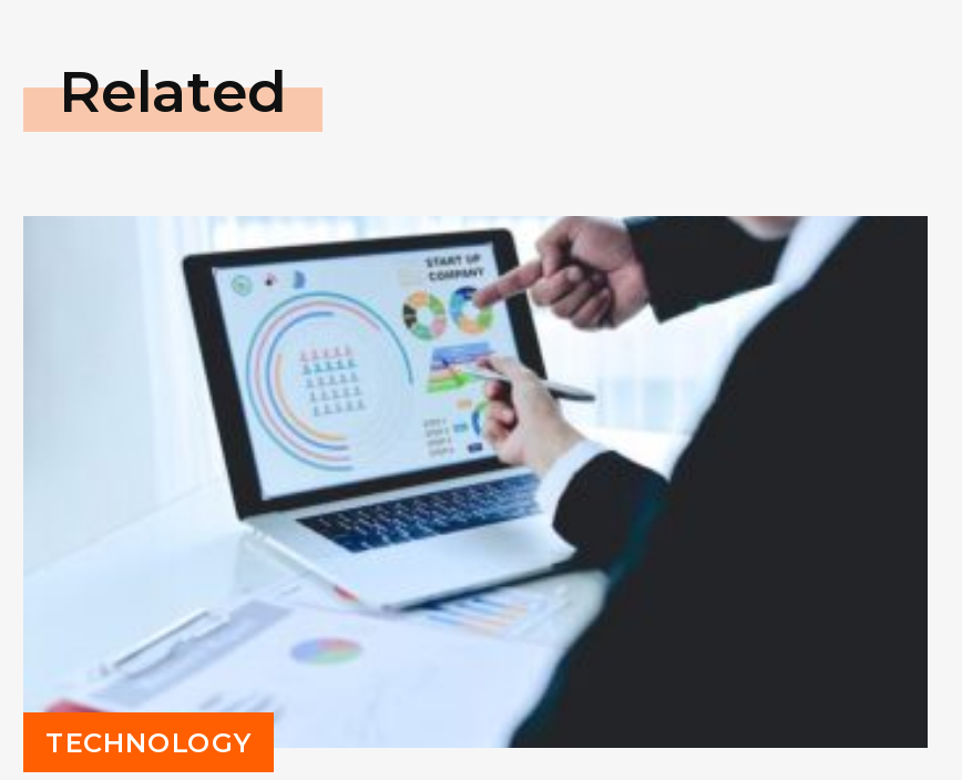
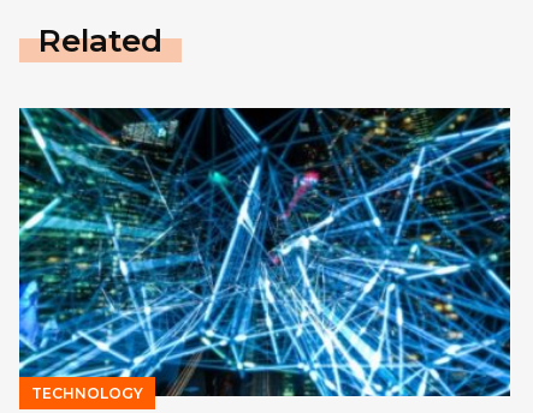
[23,214,930,750] [image] -> [18,107,511,397] [image]

